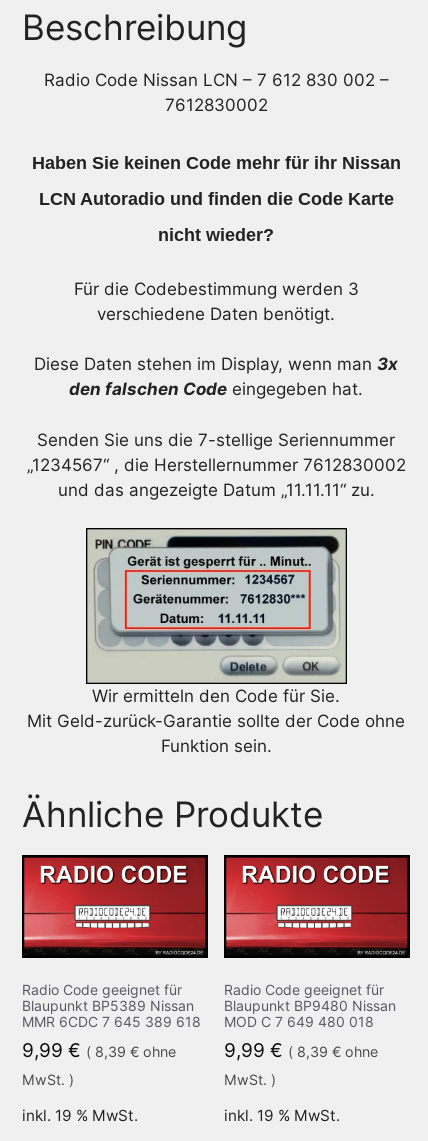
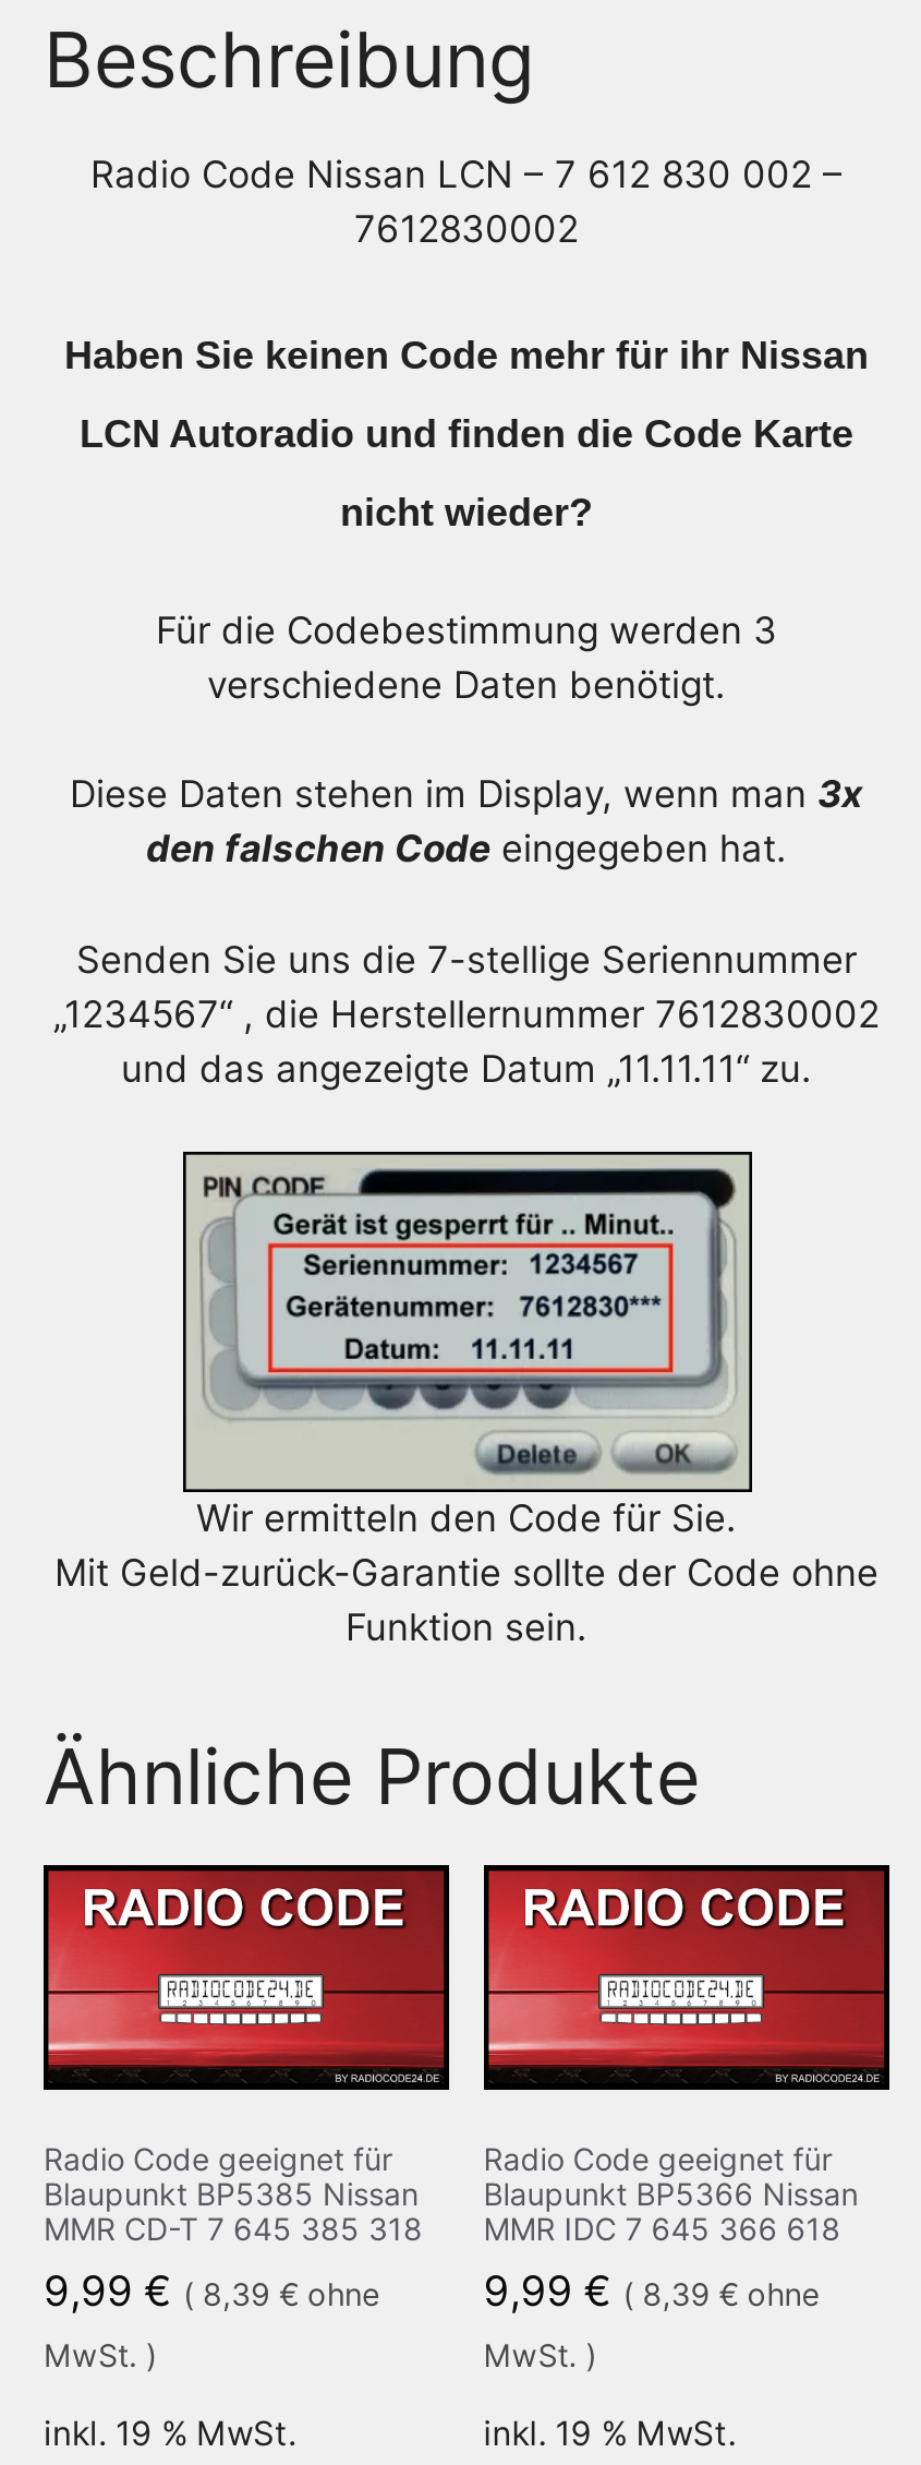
[22,997,194,1014] Blaupunkt BP5389 Nissan -> [44,2176,419,2213] Blaupunkt BP5385 Nissan
[224,997,396,1030] Blaupunkt BP9480 Nissan | MOD C 7 649 480 018 -> [483,2176,858,2248] Blaupunkt BP5366 Nissan | MMR IDC 7 645 366 618
[22,1013,201,1030] MMR 6CDC 7 645 389 618 -> [44,2211,423,2248] MMR CD-T 7 645 385 318

